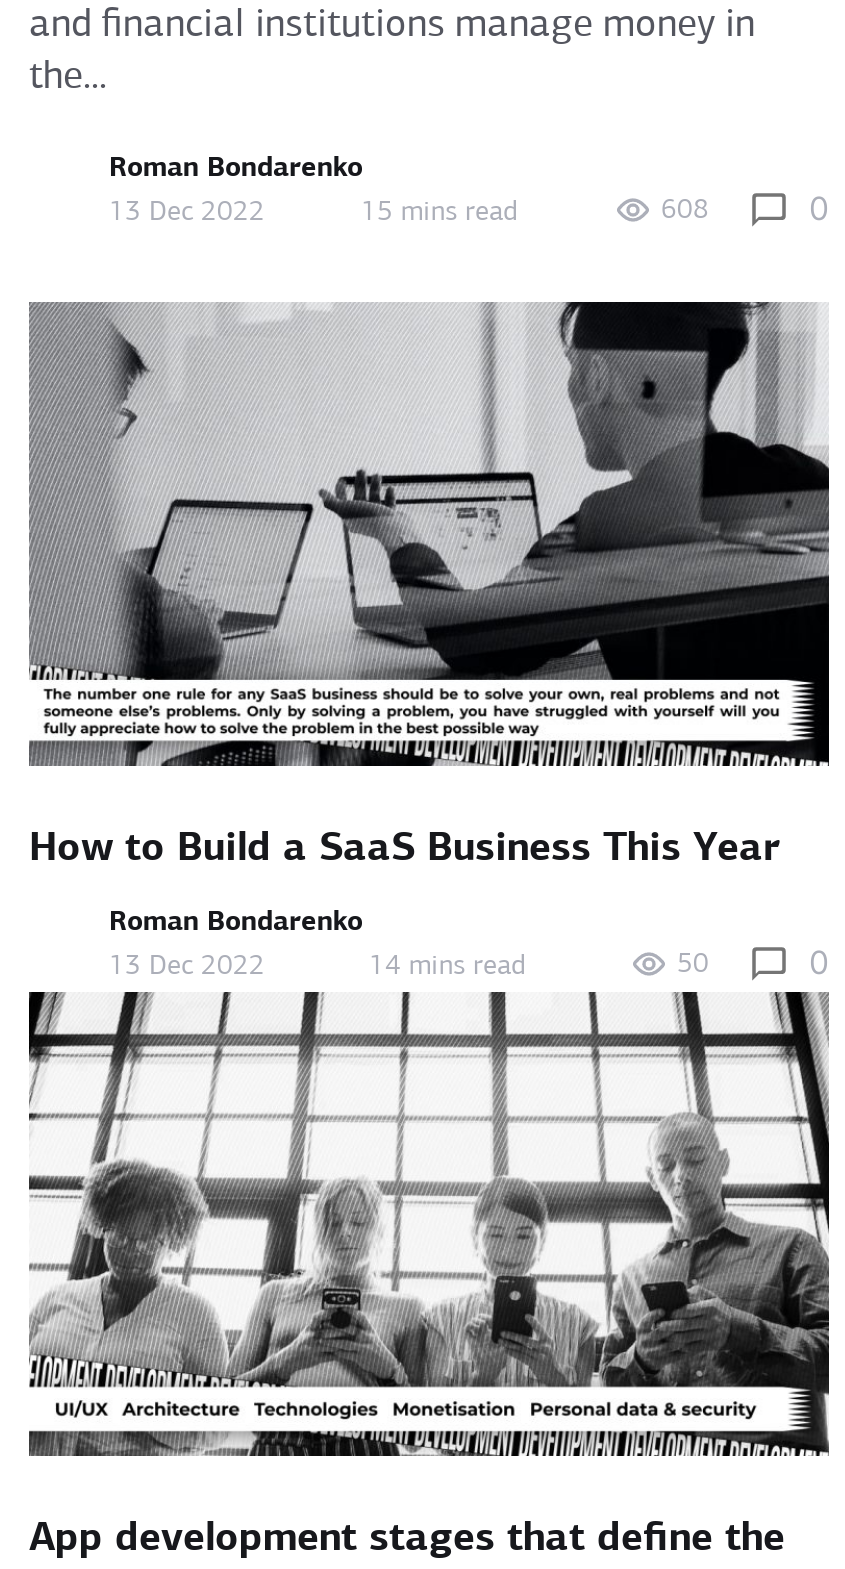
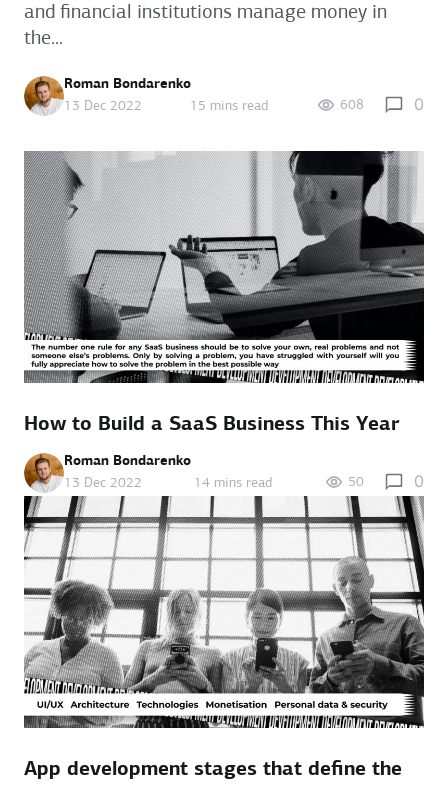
none -> [23,75,65,116] [image]
none -> [23,452,65,493] [image]

